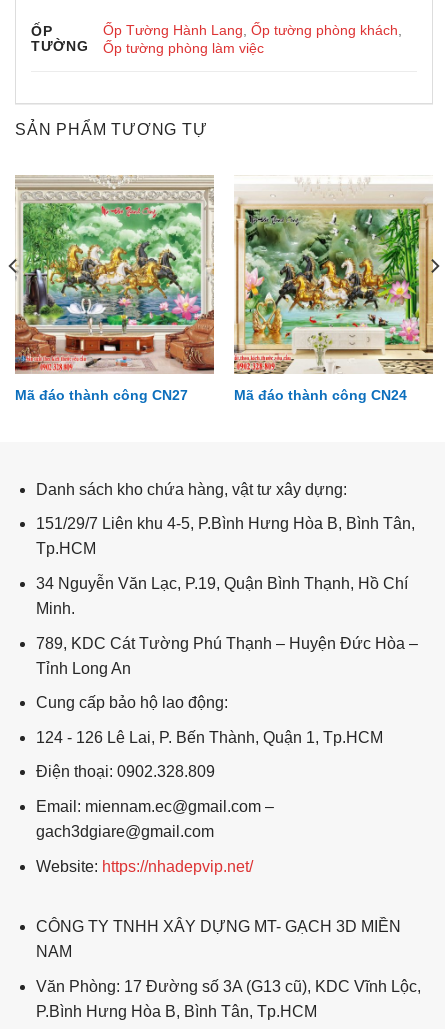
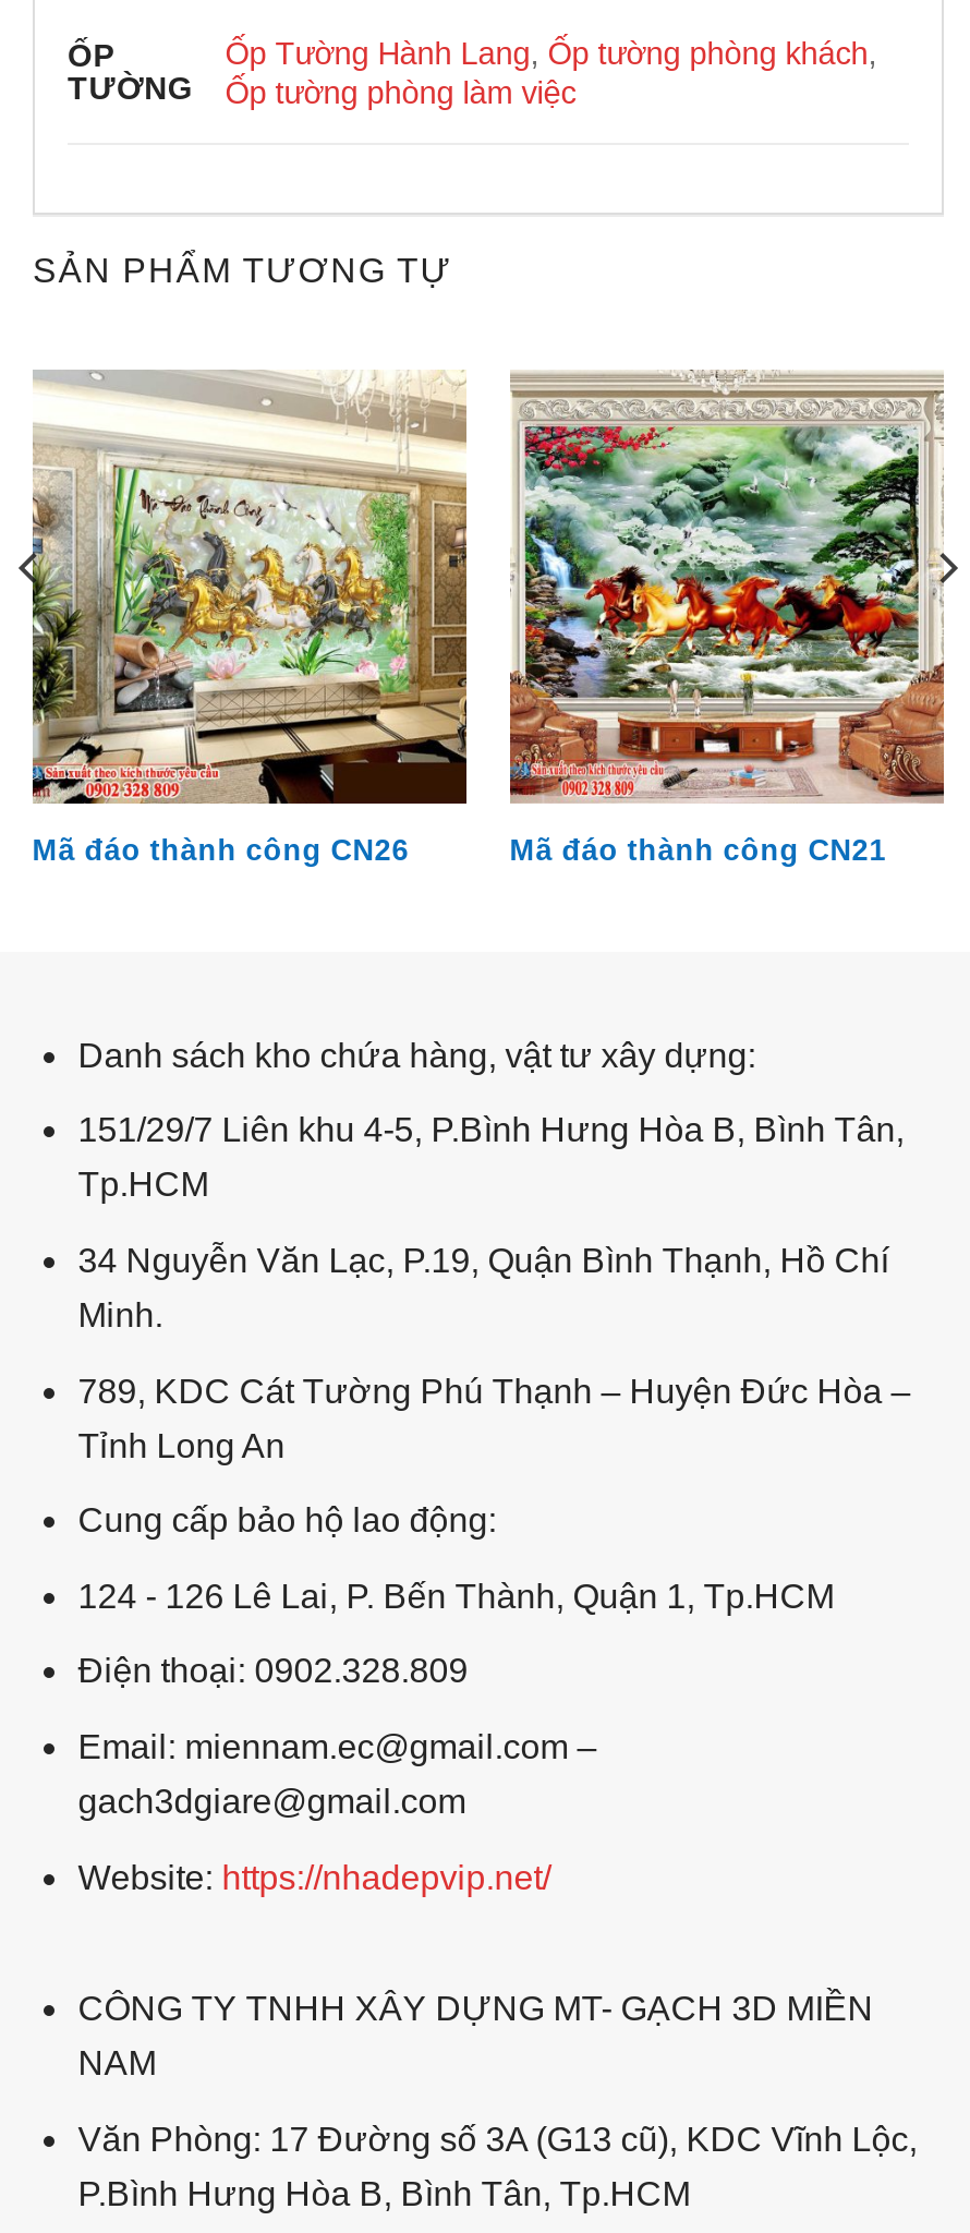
[14,175,215,403] [image] | Mã đáo thành công CN27 -> [31,372,469,867] [image] | Mã đáo thành công CN26
[233,176,434,403] [image] | Mã đáo thành công CN24 -> [508,370,946,867] [image] | Mã đáo thành công CN21

